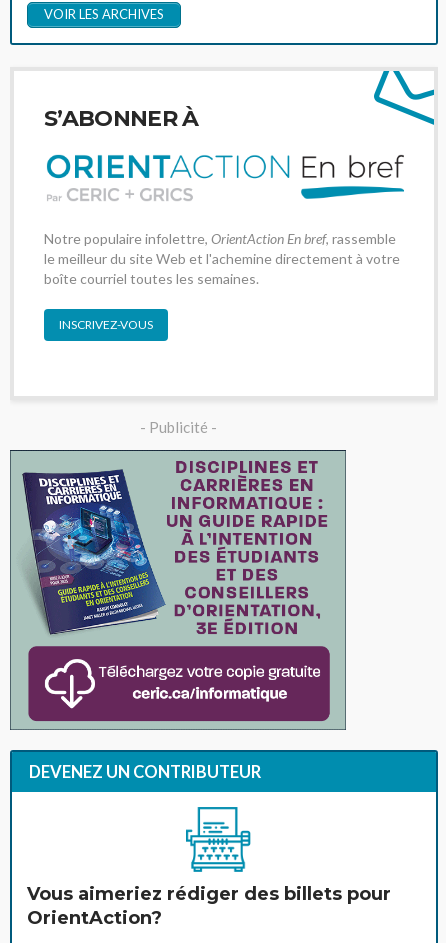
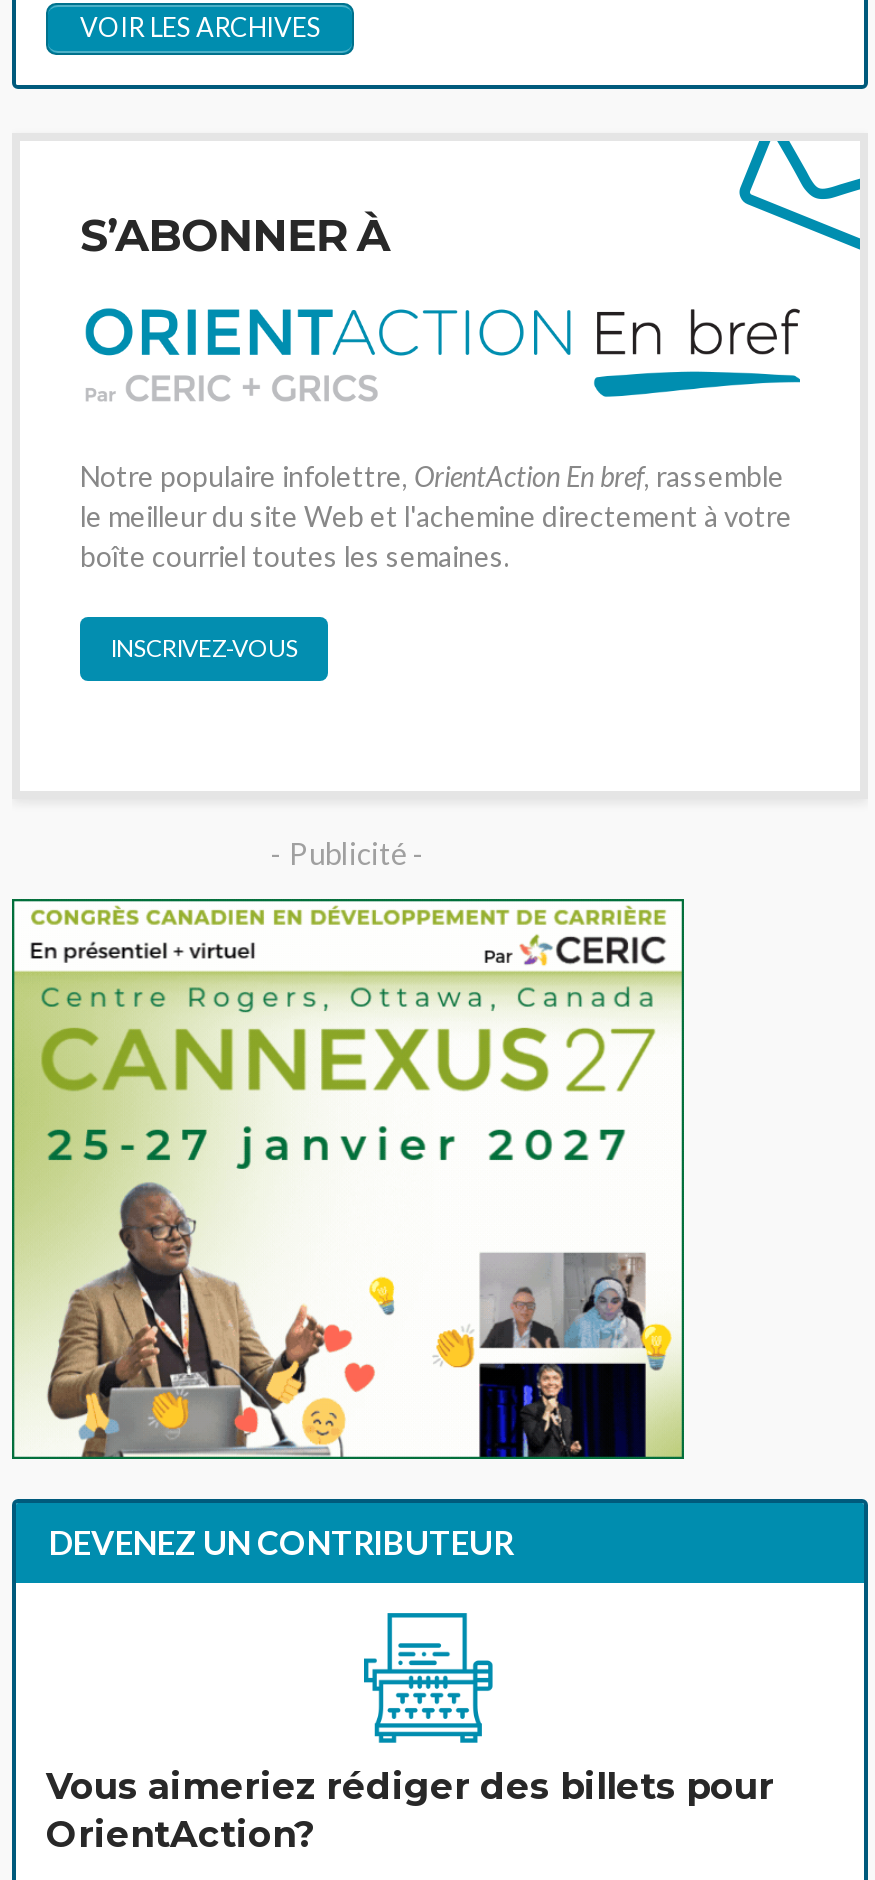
[10,450,346,730] [image] -> [12,903,684,1459] [image]

